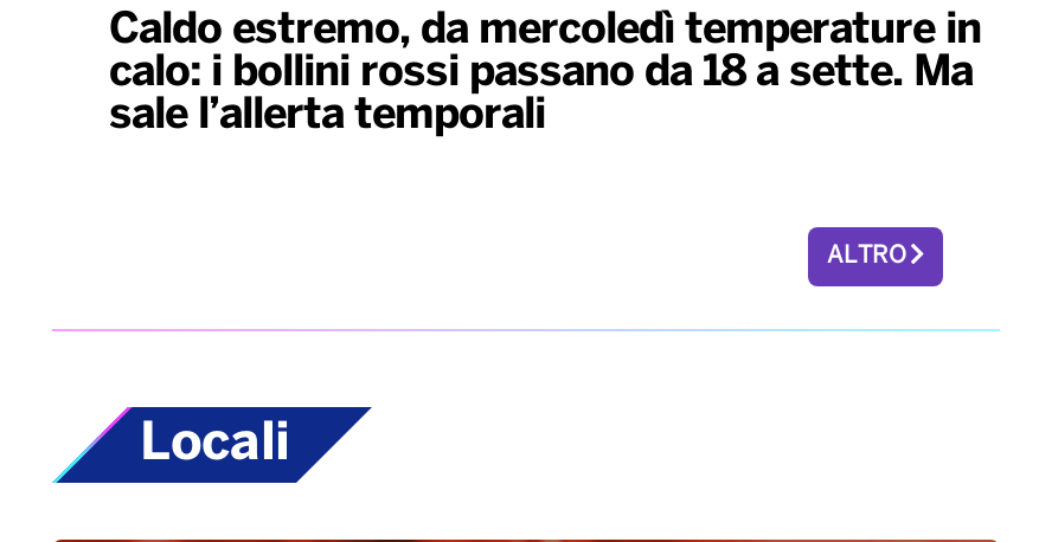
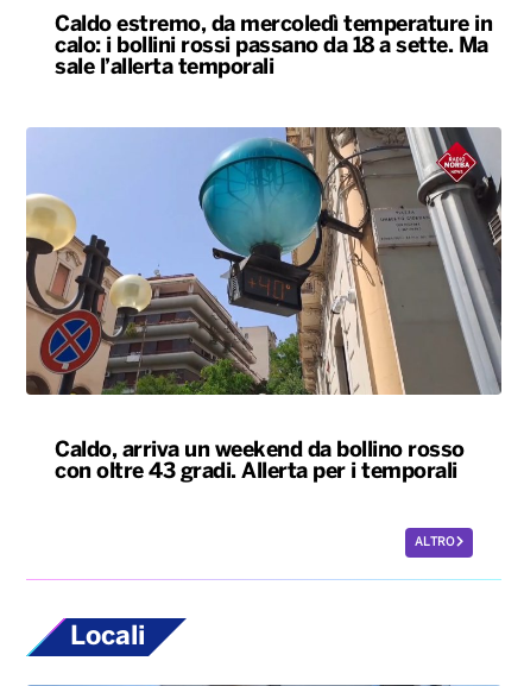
none -> [25,126,503,483] [image] | Caldo, arriva un weekend da bollino rosso | con oltre 43 gradi. Allerta per i temporali

